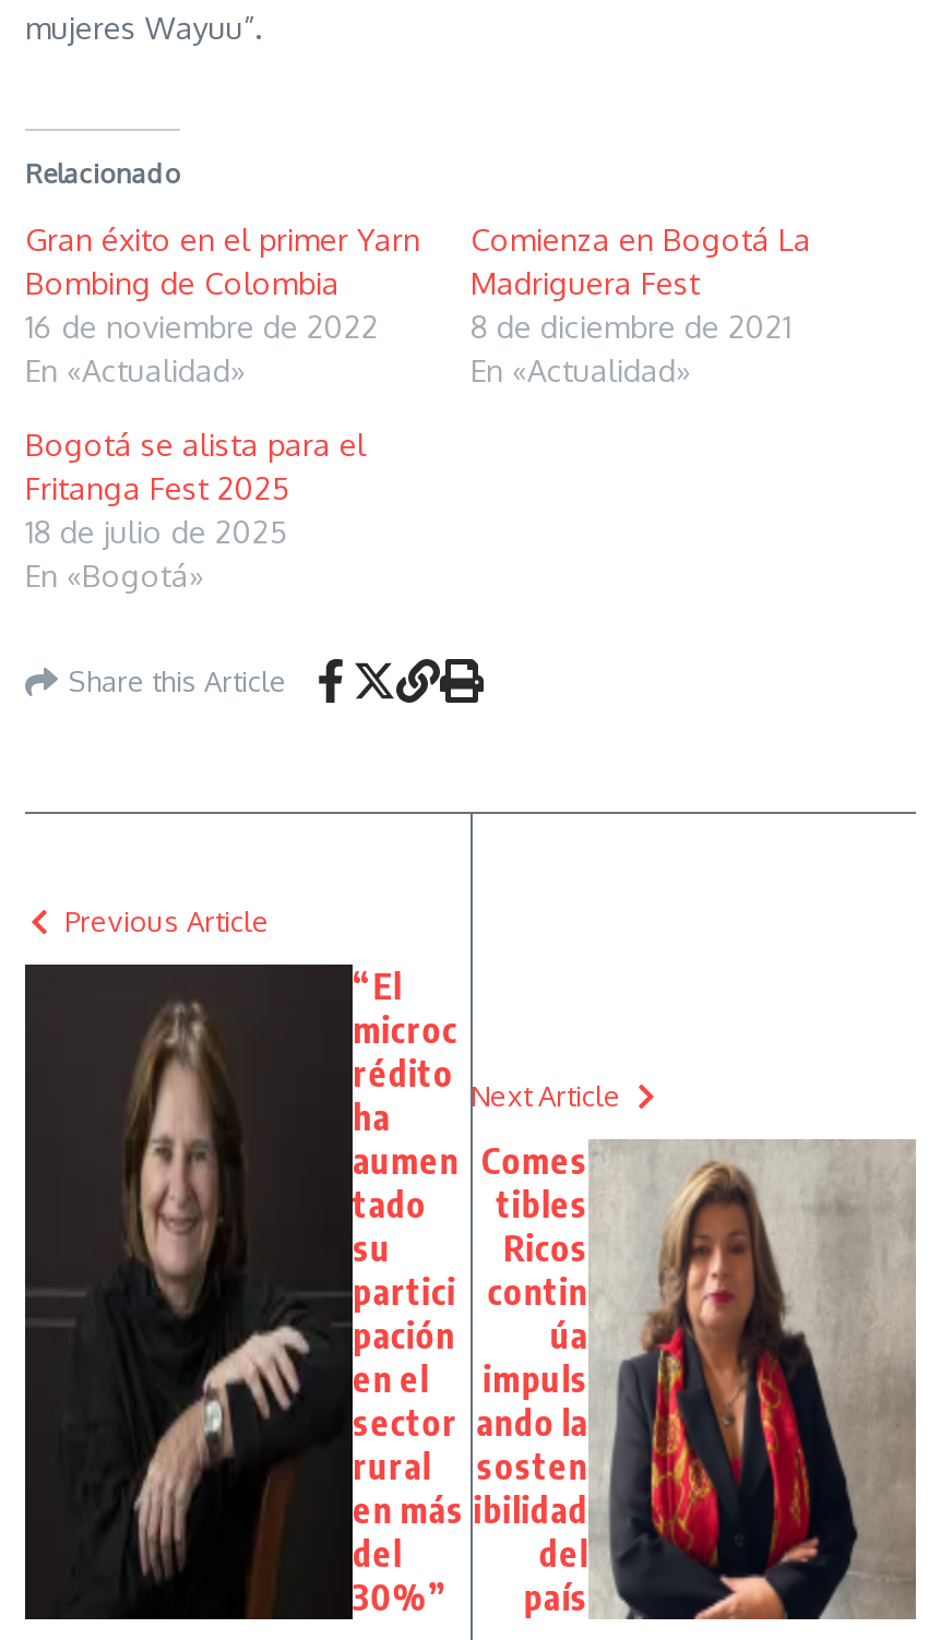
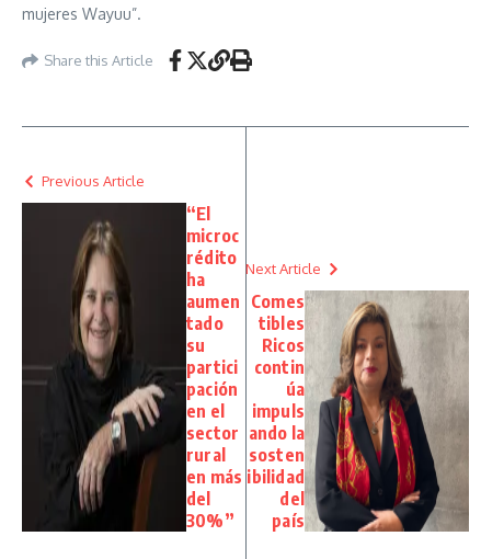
[25,157,420,388] Relacionado | Gran éxito en el primer Yarn | Bombing de Colombia | 16 de noviembre de 2022 | En «Actualidad» -> none
[25,220,811,594] Comienza en Bogotá La | Madriguera Fest | 8 de diciembre de 2021 | En «Actualidad» | Bogotá se alista para el | Fritanga Fest 2025 | 18 de julio de 2025 | En «Bogotá» -> none

